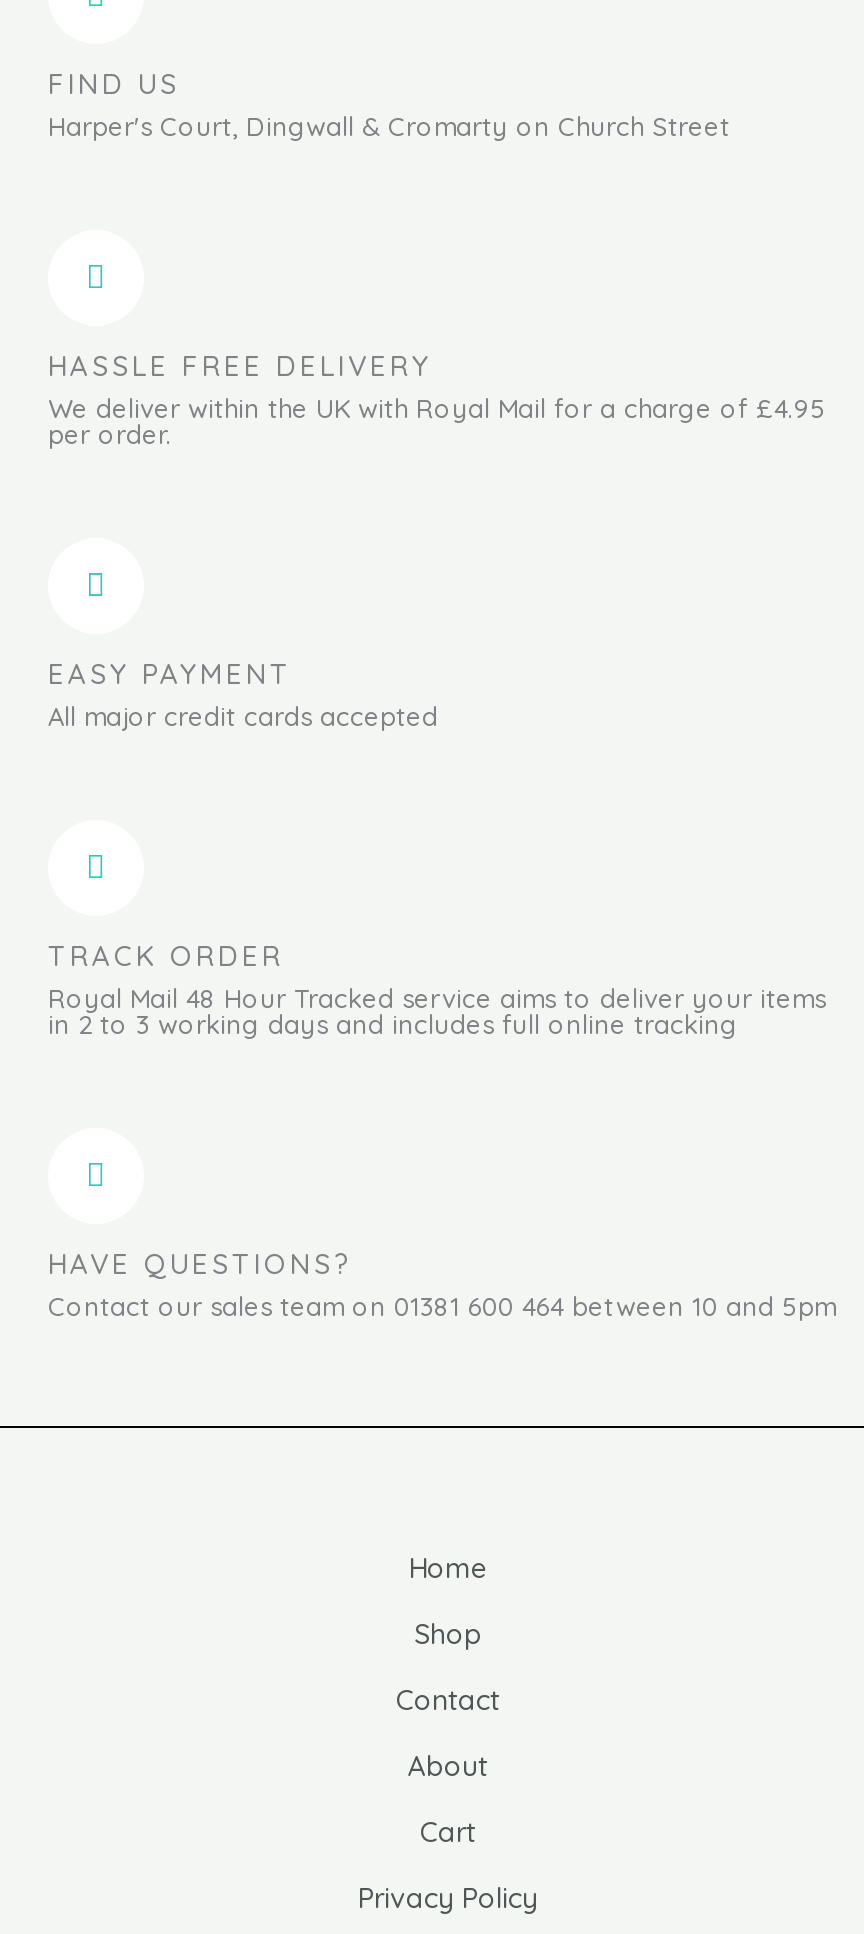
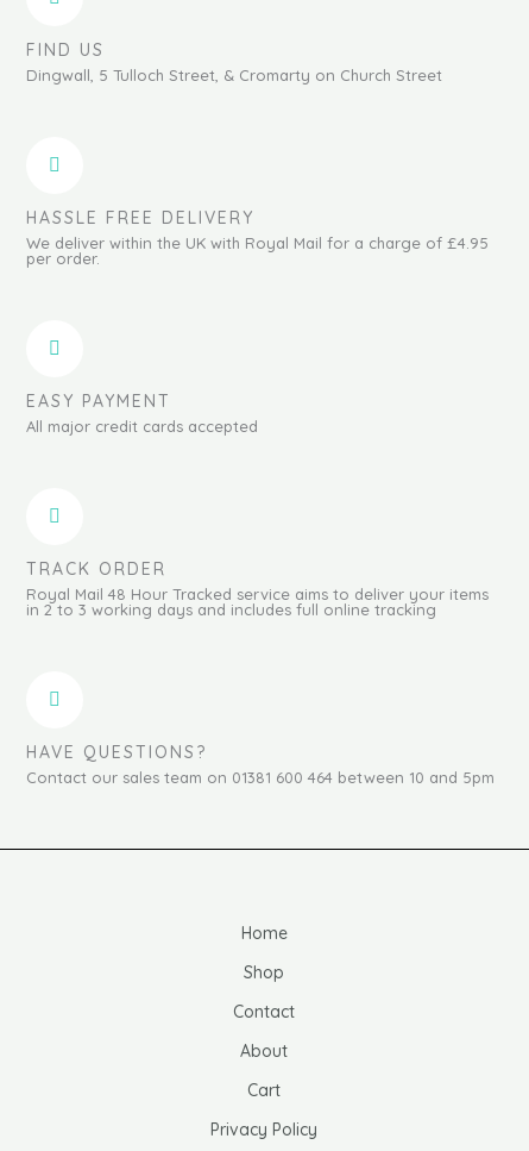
[48,111,730,143] Harper's Court, Dingwall & Cromarty on Church Street -> [26,66,442,85] Dingwall, 5 Tulloch Street, & Cromarty on Church Street

